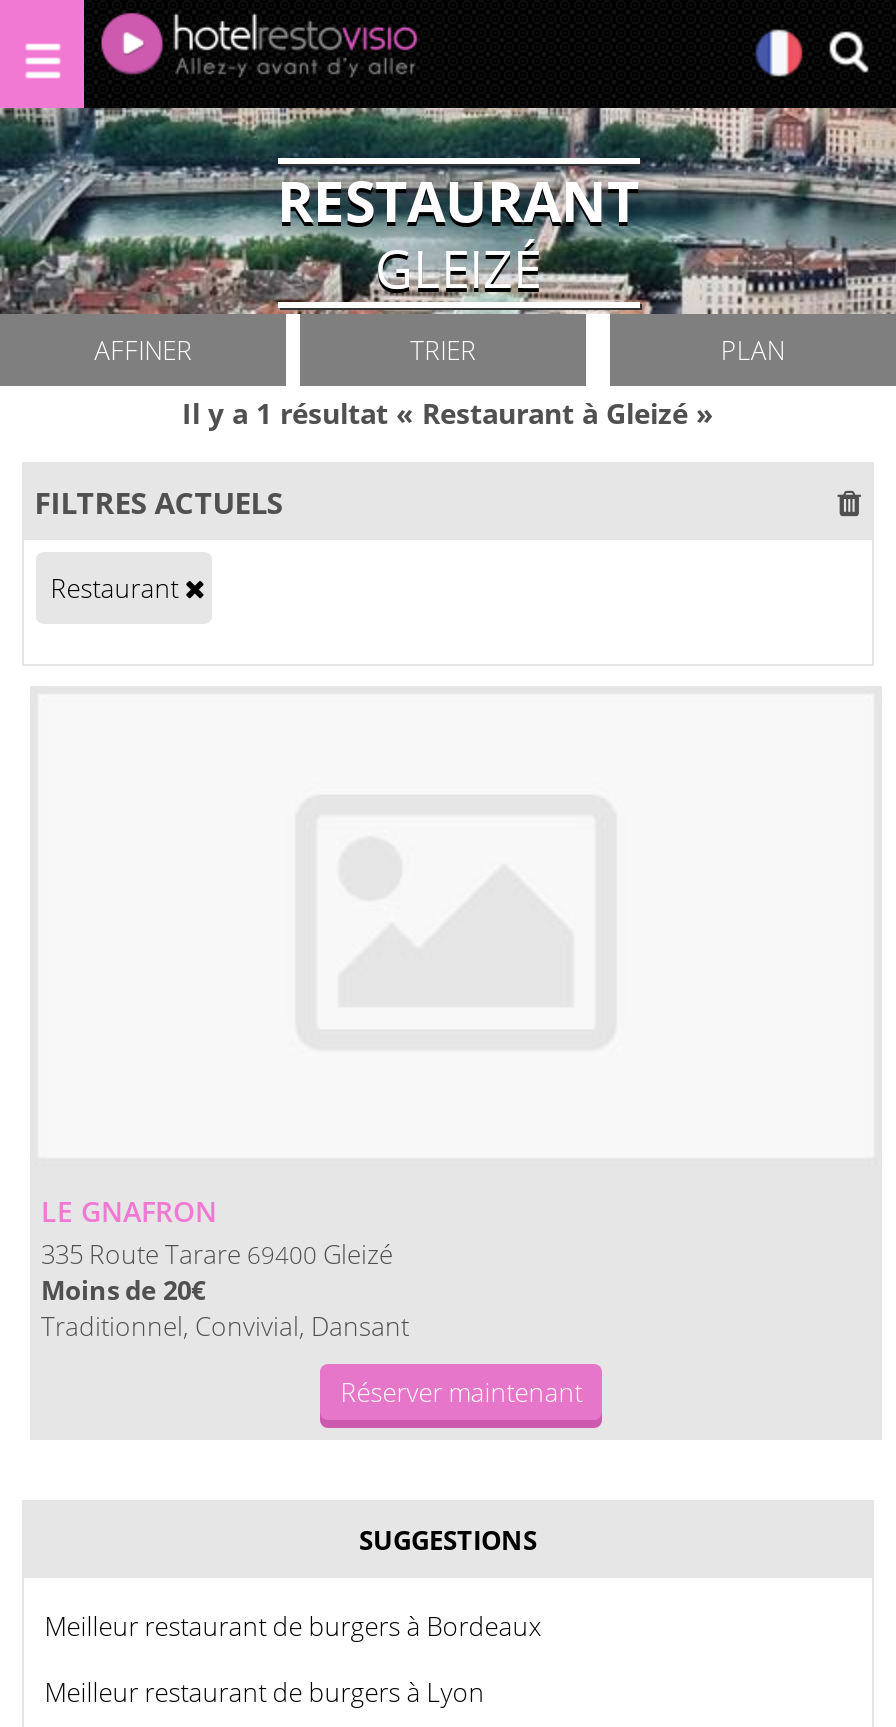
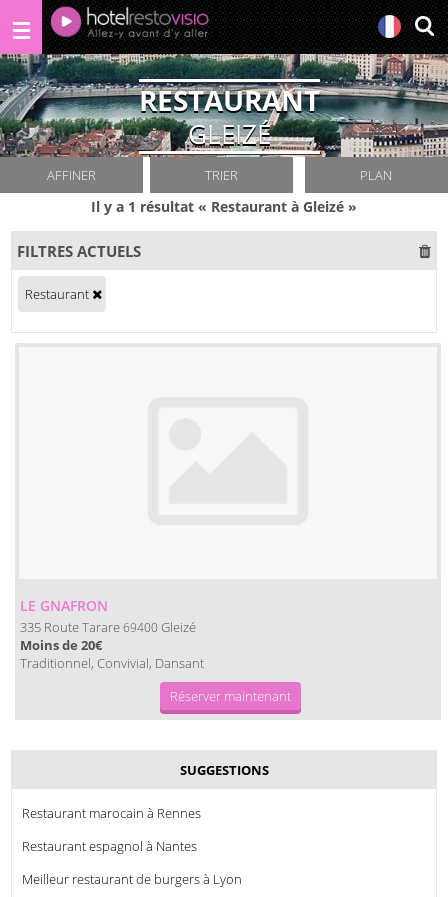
[44,1608,540,1644] Meilleur restaurant de burgers à Bordeaux -> [22,804,201,855] Restaurant marocain à Rennes | Restaurant espagnol à Nantes

